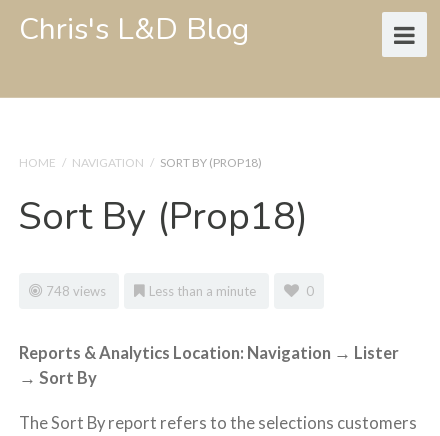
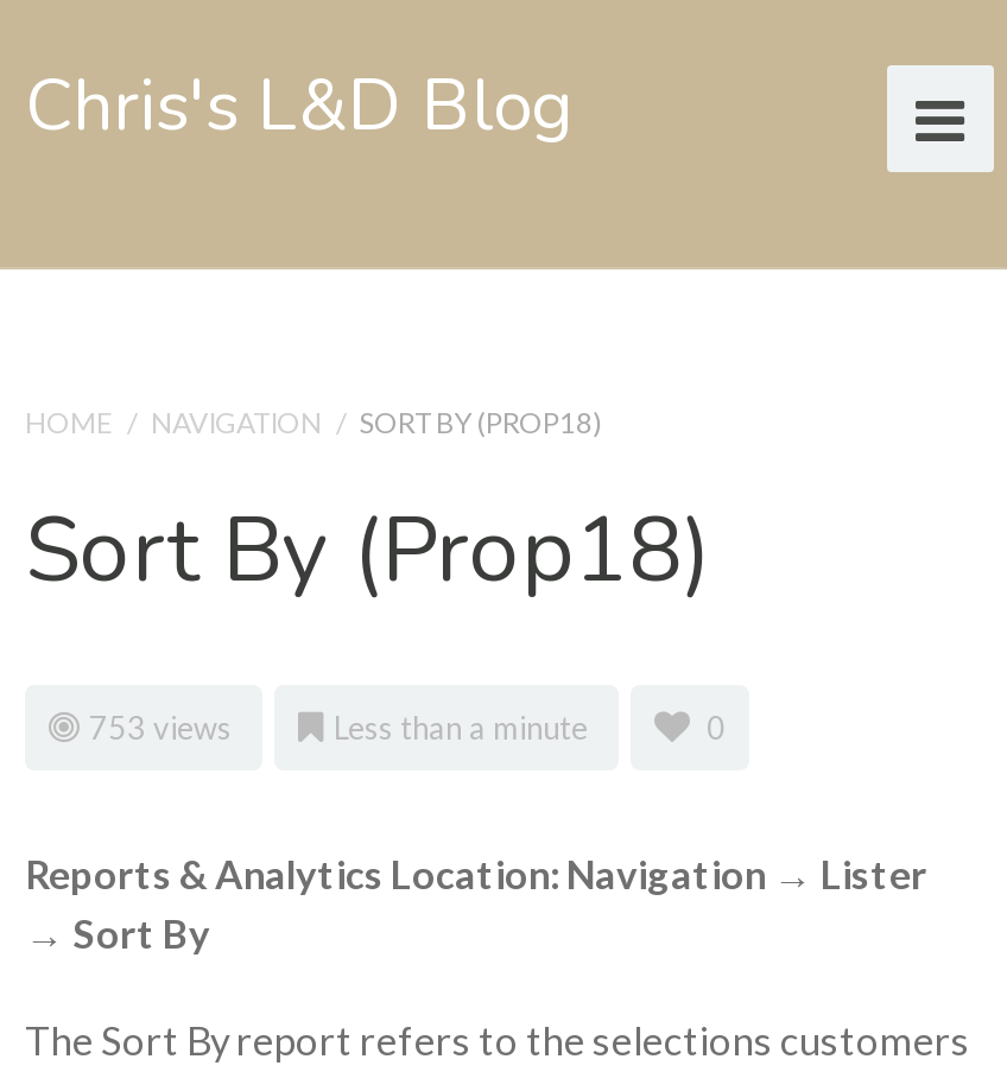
[46,283,109,299] 748 views -> [89,709,239,747] 753 views

